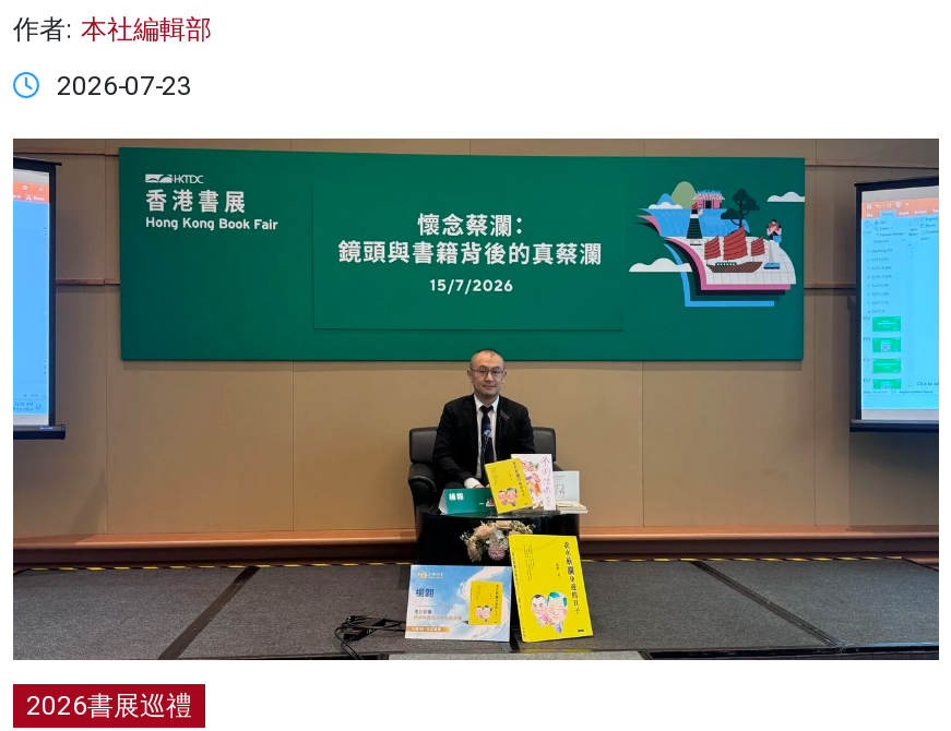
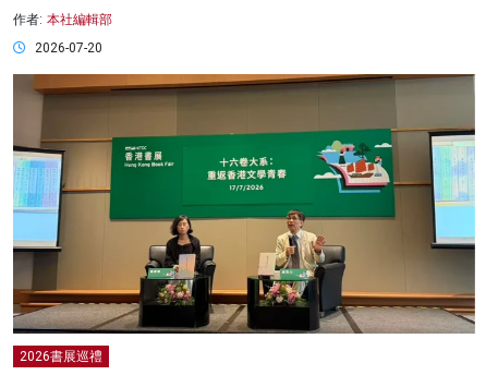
[57,71,192,102] 2026-07-23 -> [35,40,102,55] 2026-07-20
[11,137,941,661] [image] -> [12,73,476,335] [image]

